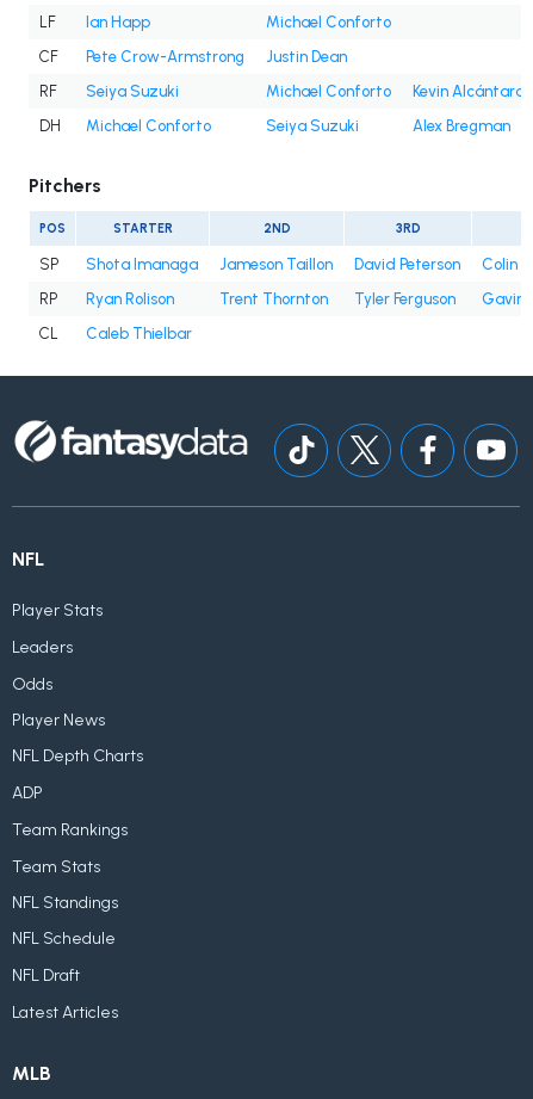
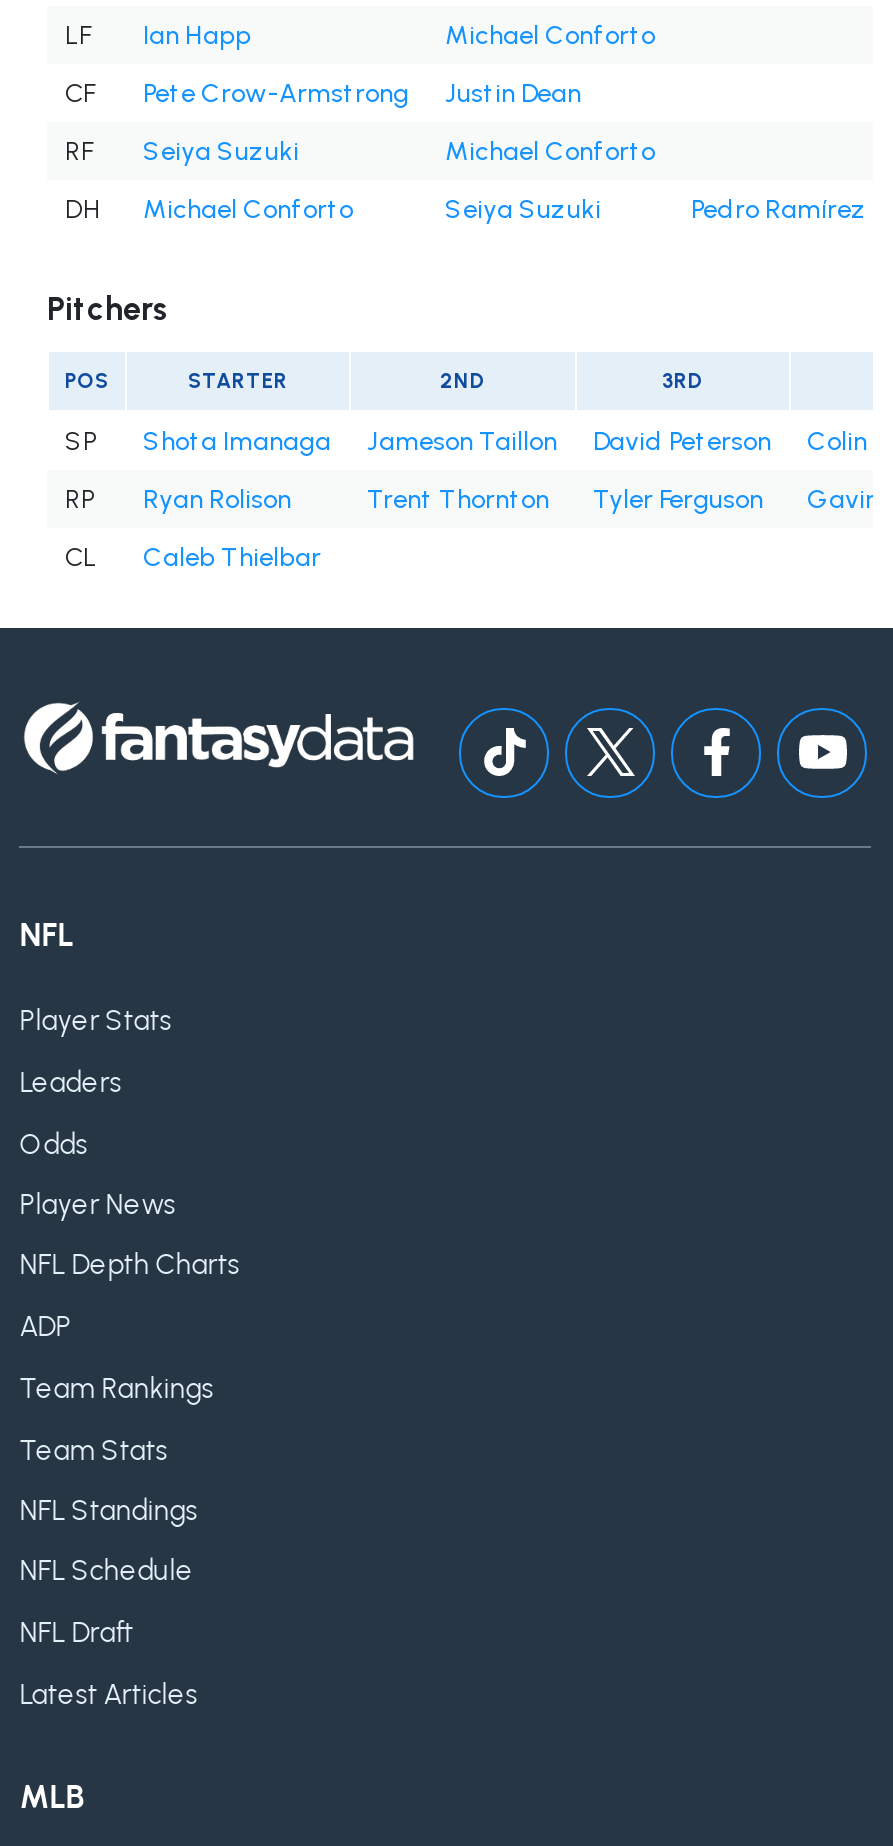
[413,83,525,100] Kevin Alcántara -> none
[413,117,510,135] Alex Bregman -> [691,194,867,224] Pedro Ramírez

